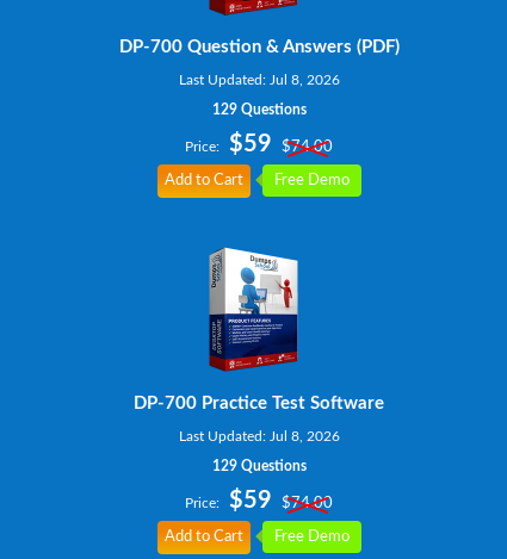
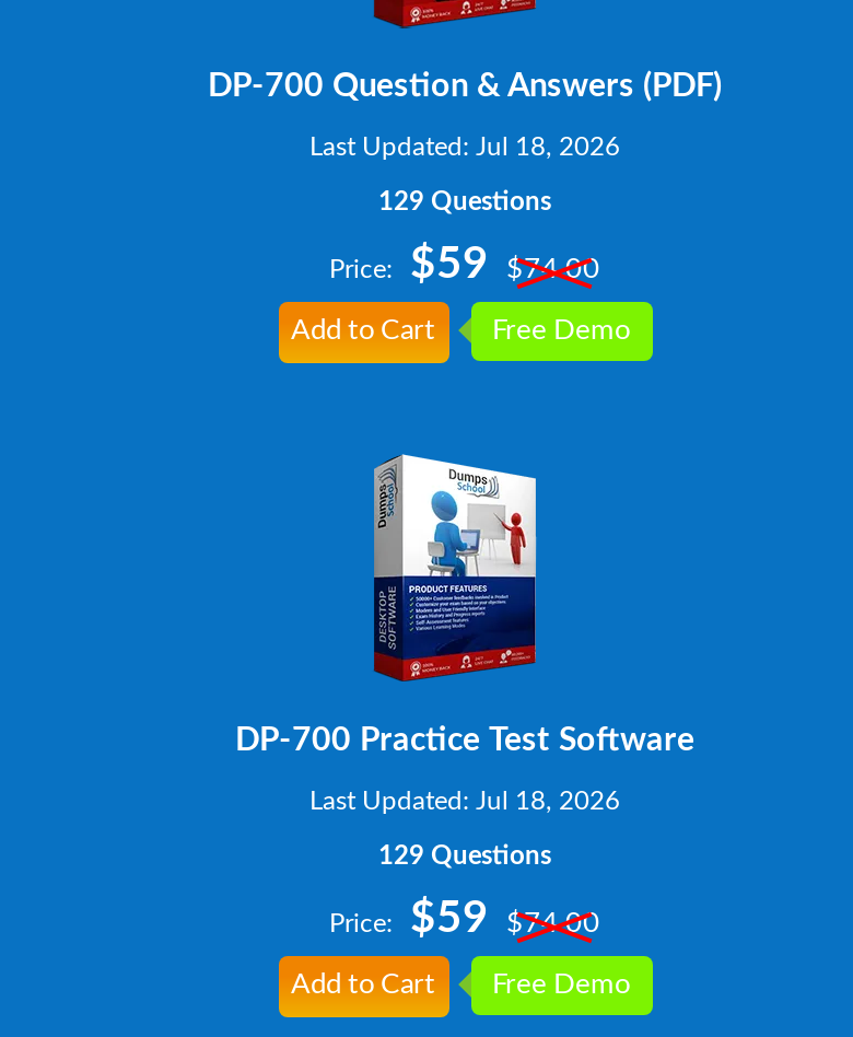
[178,73,339,87] Last Updated: Jul 8, 2026 -> [309,133,620,160] Last Updated: Jul 18, 2026
[178,429,339,443] Last Updated: Jul 8, 2026 -> [309,788,620,814] Last Updated: Jul 18, 2026

